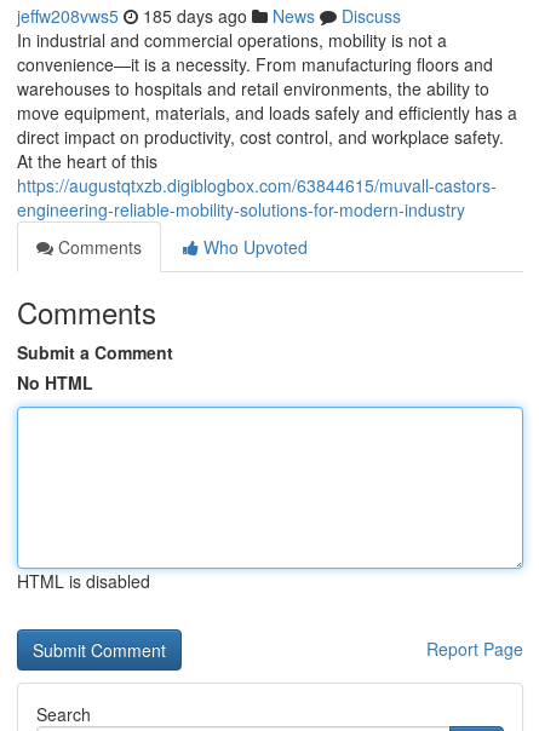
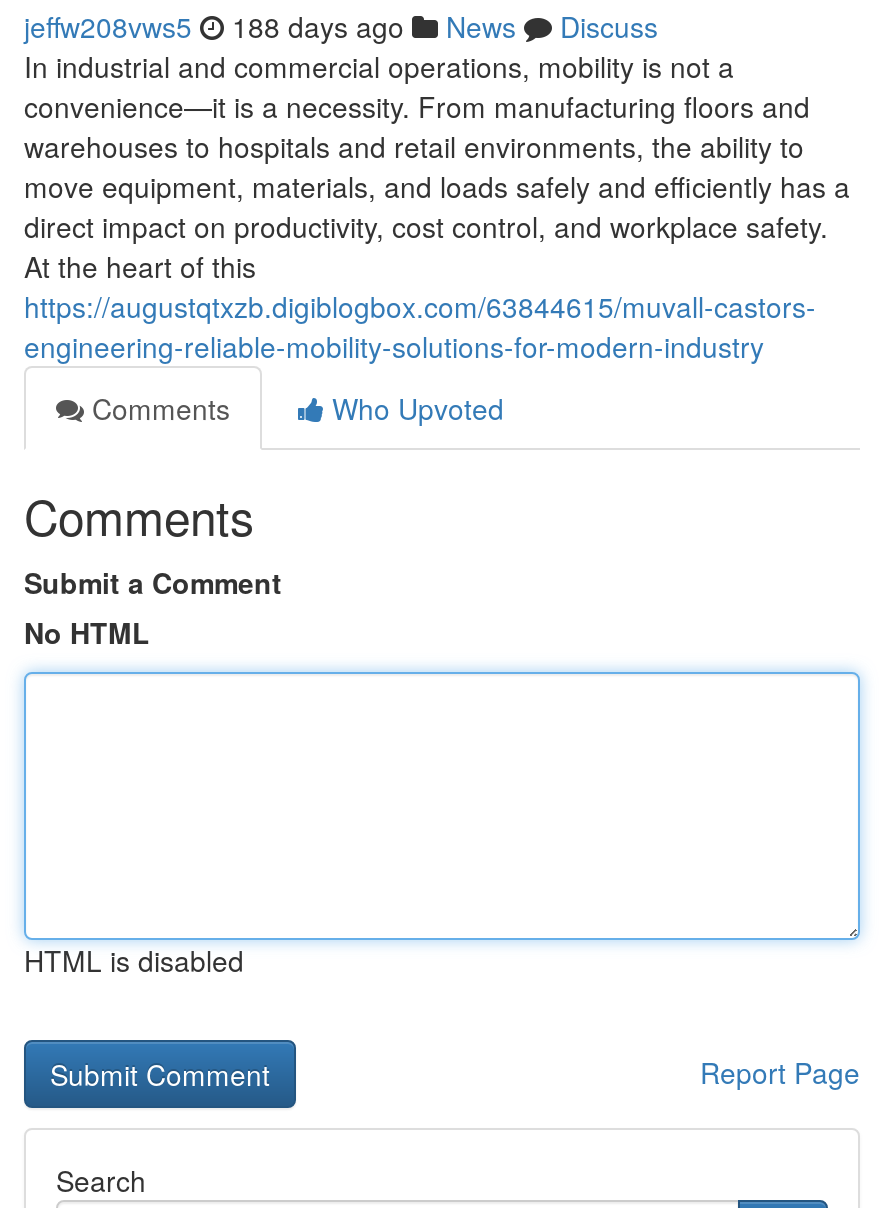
[17,4,401,28] jeffw208vws5 185 days ago News Discuss -> [24,6,658,46] jeffw208vws5 188 days ago News Discuss

